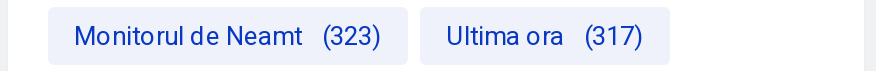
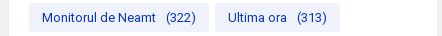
[74,21,382,51] Monitorul de Neamt (323) -> [42,10,196,25] Monitorul de Neamt (322)
[446,21,644,51] Ultima ora (317) -> [228,10,327,25] Ultima ora (313)

